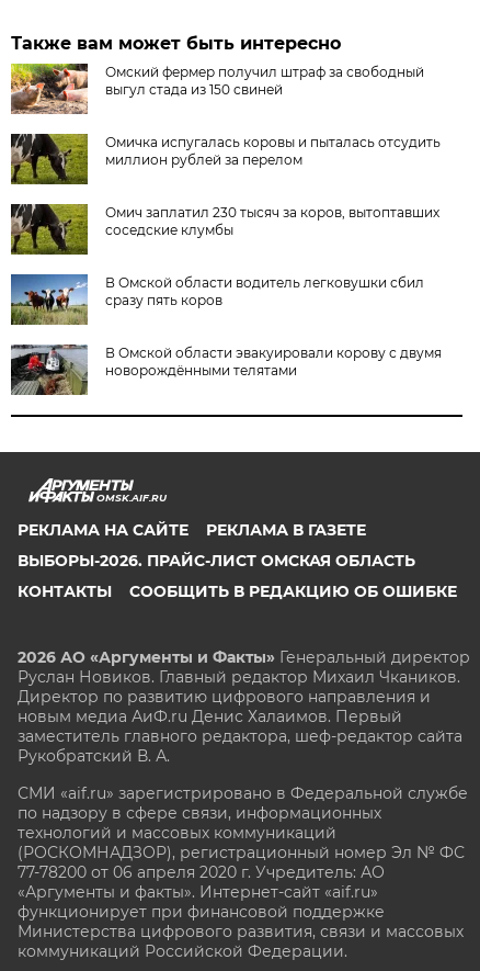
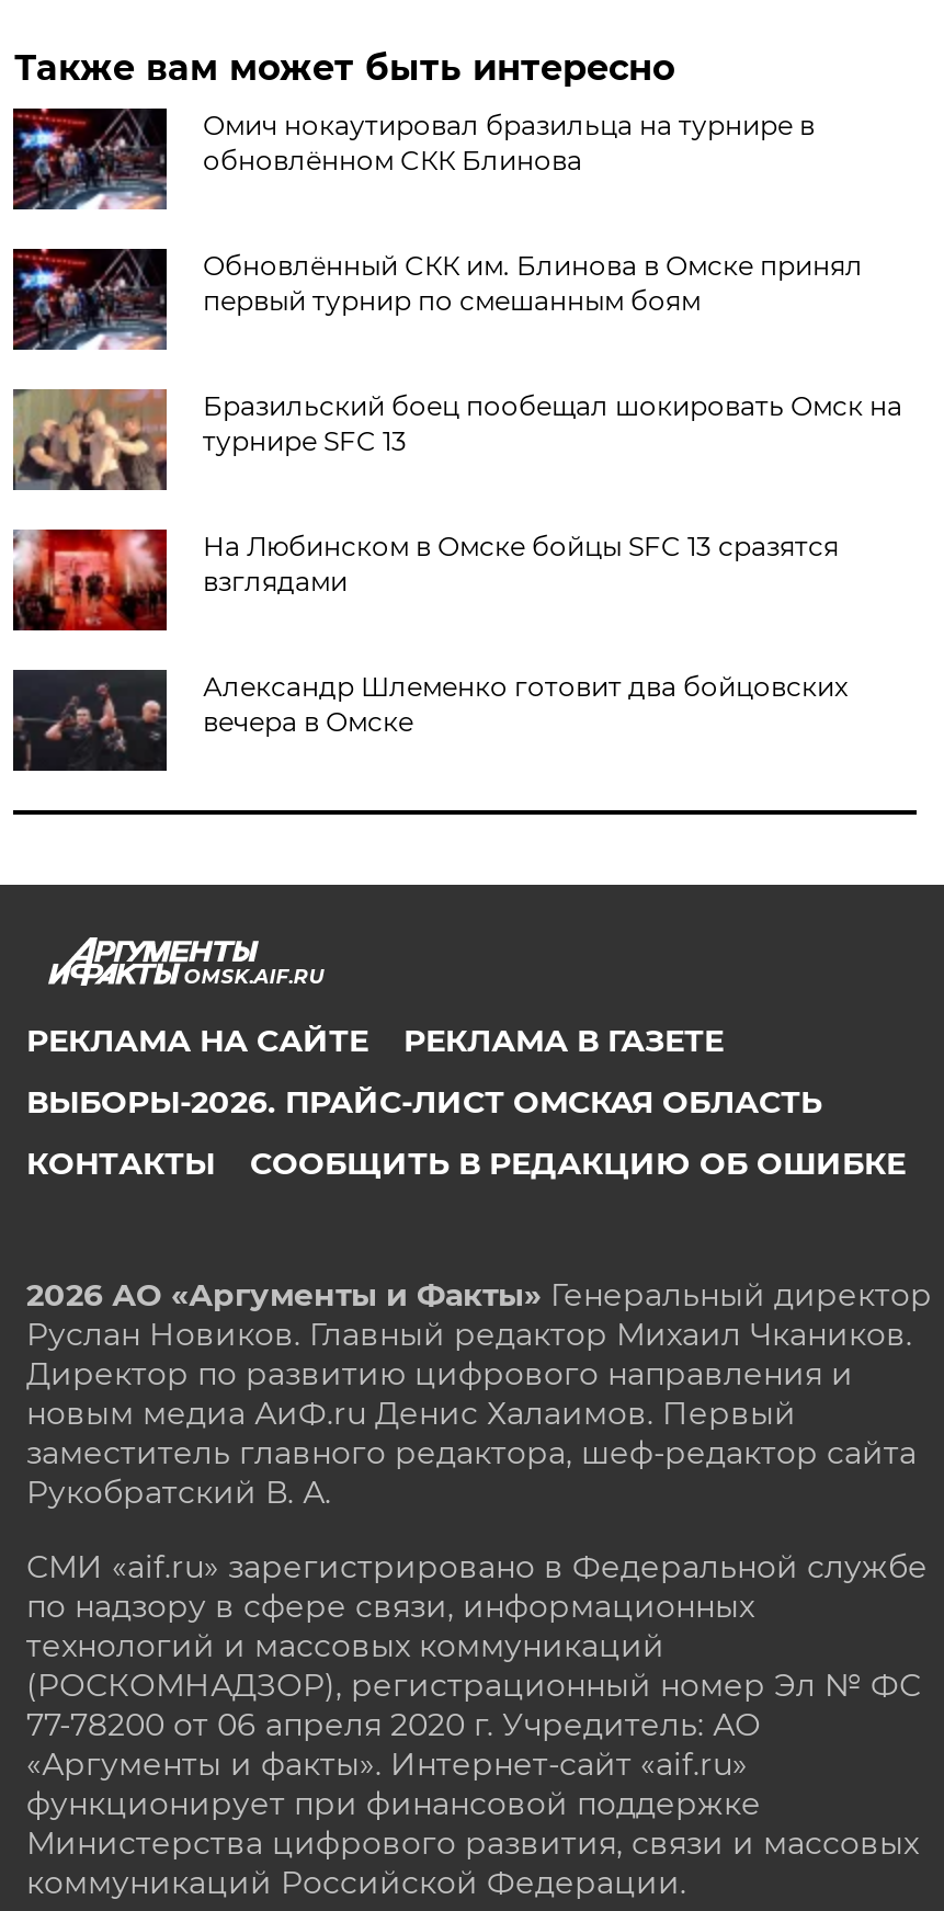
[10,63,425,115] [image] | Омский фермер получил штраф за свободный | выгул стада из 150 свиней -> [11,106,814,212] [image] | Омич нокаутировал бразильца на турнире в | обновлённом СКК Блинова
[10,133,441,185] [image] | Омичка испугалась коровы и пыталась отсудить | миллион рублей за перелом -> [11,247,863,352] [image] | Обновлённый СКК им. Блинова в Омске принял | первый турнир по смешанным боям
[11,203,440,256] [image] | Омич заплатил 230 тысяч за коров, вытоптавших | соседские клумбы -> [11,387,902,492] [image] | Бразильский боец пообещал шокировать Омск на | турнире SFC 13
[10,273,425,326] [image] | В Омской области водитель легковушки сбил | сразу пять коров -> [11,527,839,633] [image] | На Любинском в Омске бойцы SFC 13 сразятся | взглядами
[10,343,442,396] [image] | В Омской области эвакуировали корову с двумя | новорождёнными телятами -> [13,670,847,773] [image] | Александр Шлеменко готовит два бойцовских | вечера в Омске

